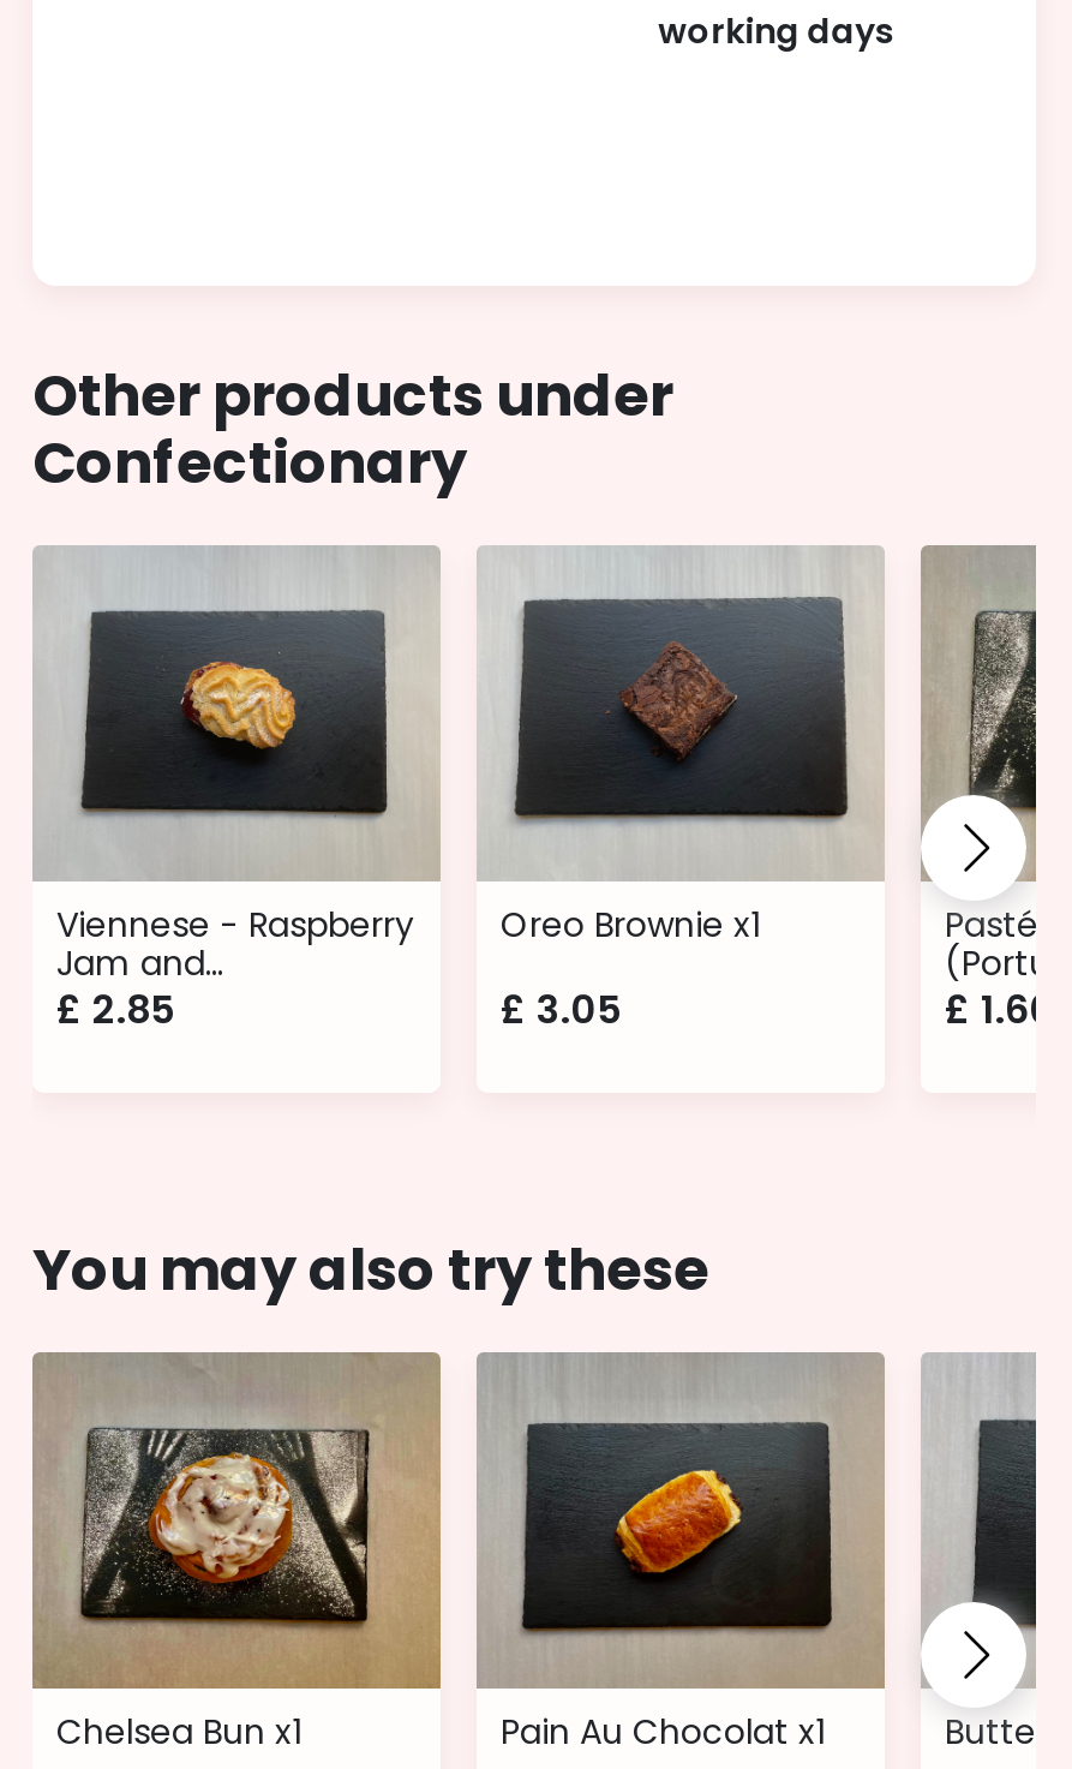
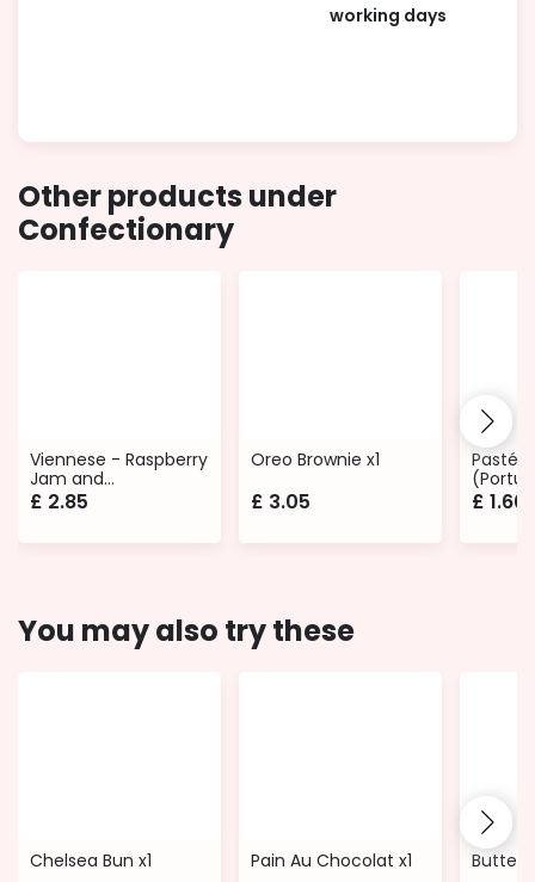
[32,545,441,881] [image] -> none
[477,545,885,881] [image] -> none
[918,543,1038,881] [image] -> none
[30,1350,443,1691] [image] -> none
[477,1350,887,1691] [image] -> none
[921,1352,1038,1689] [image] -> none

